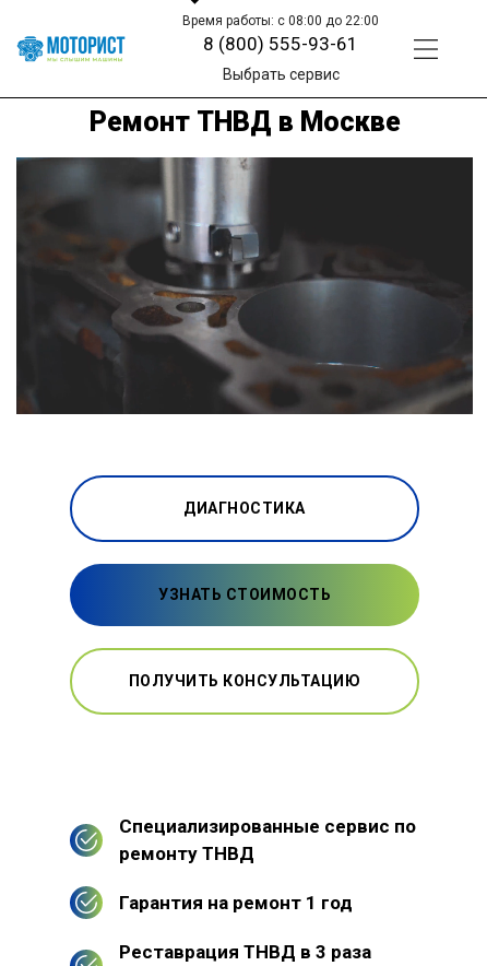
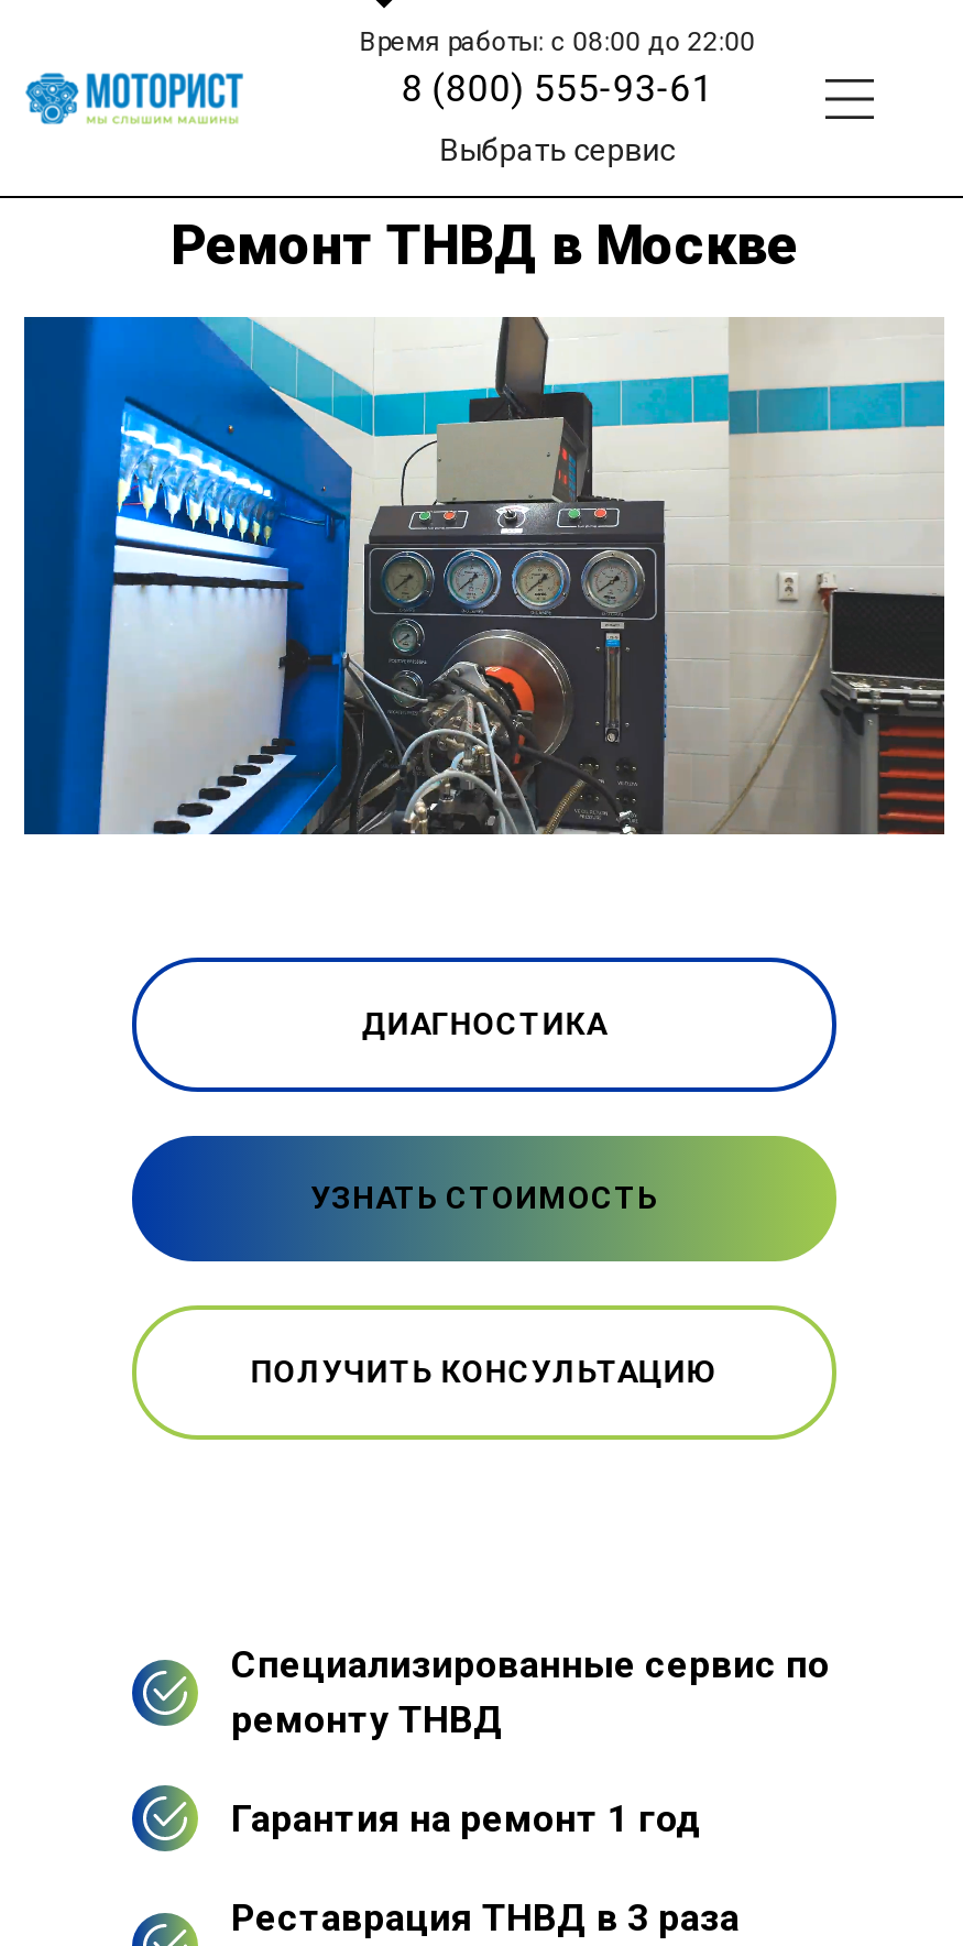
[15,156,474,415] [image] -> [24,315,946,837] [image]

